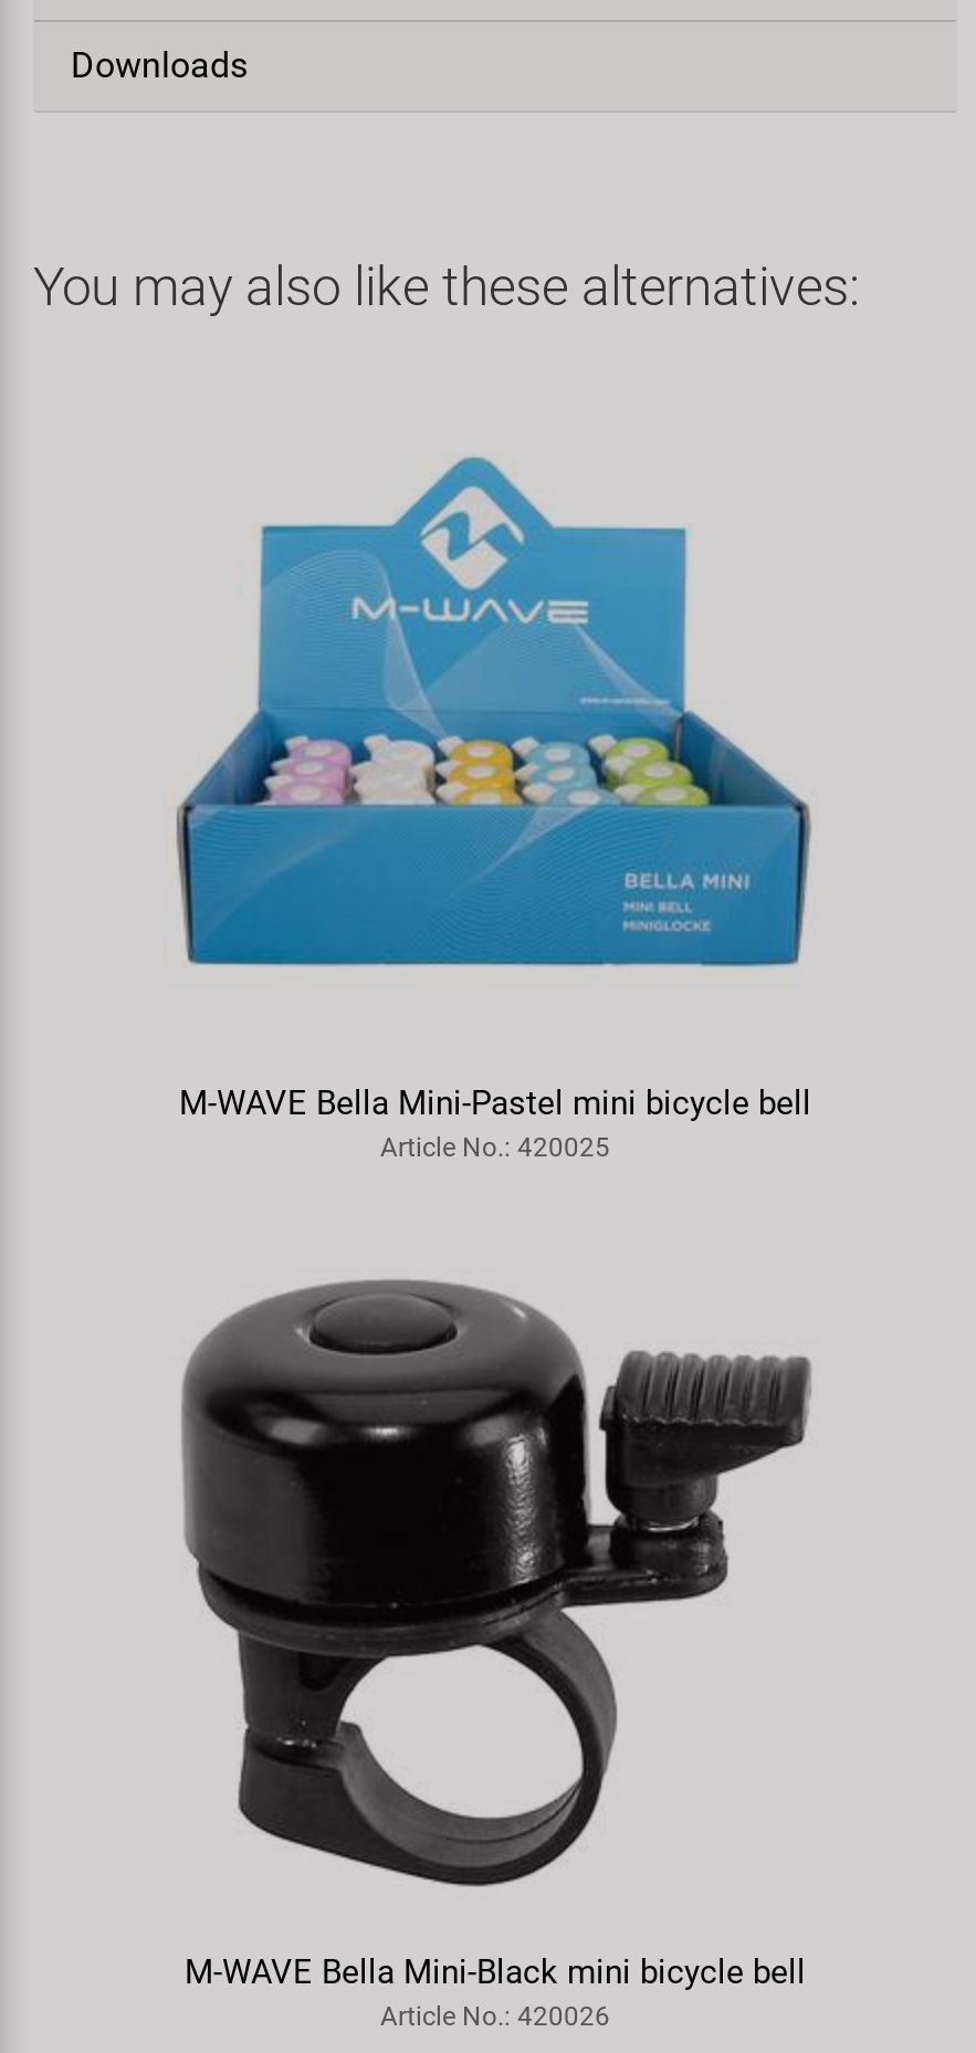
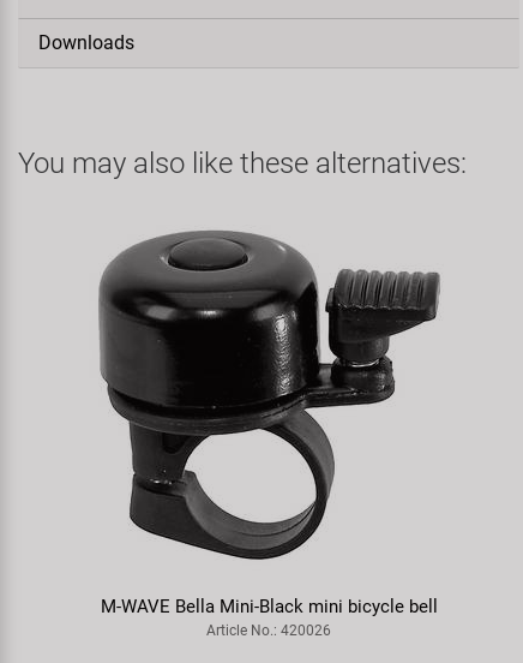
[175,455,811,968] [image] -> none
[179,1084,811,1163] M-WAVE Bella Mini-Pastel mini bicycle bell | Article No.: 420025 -> none

